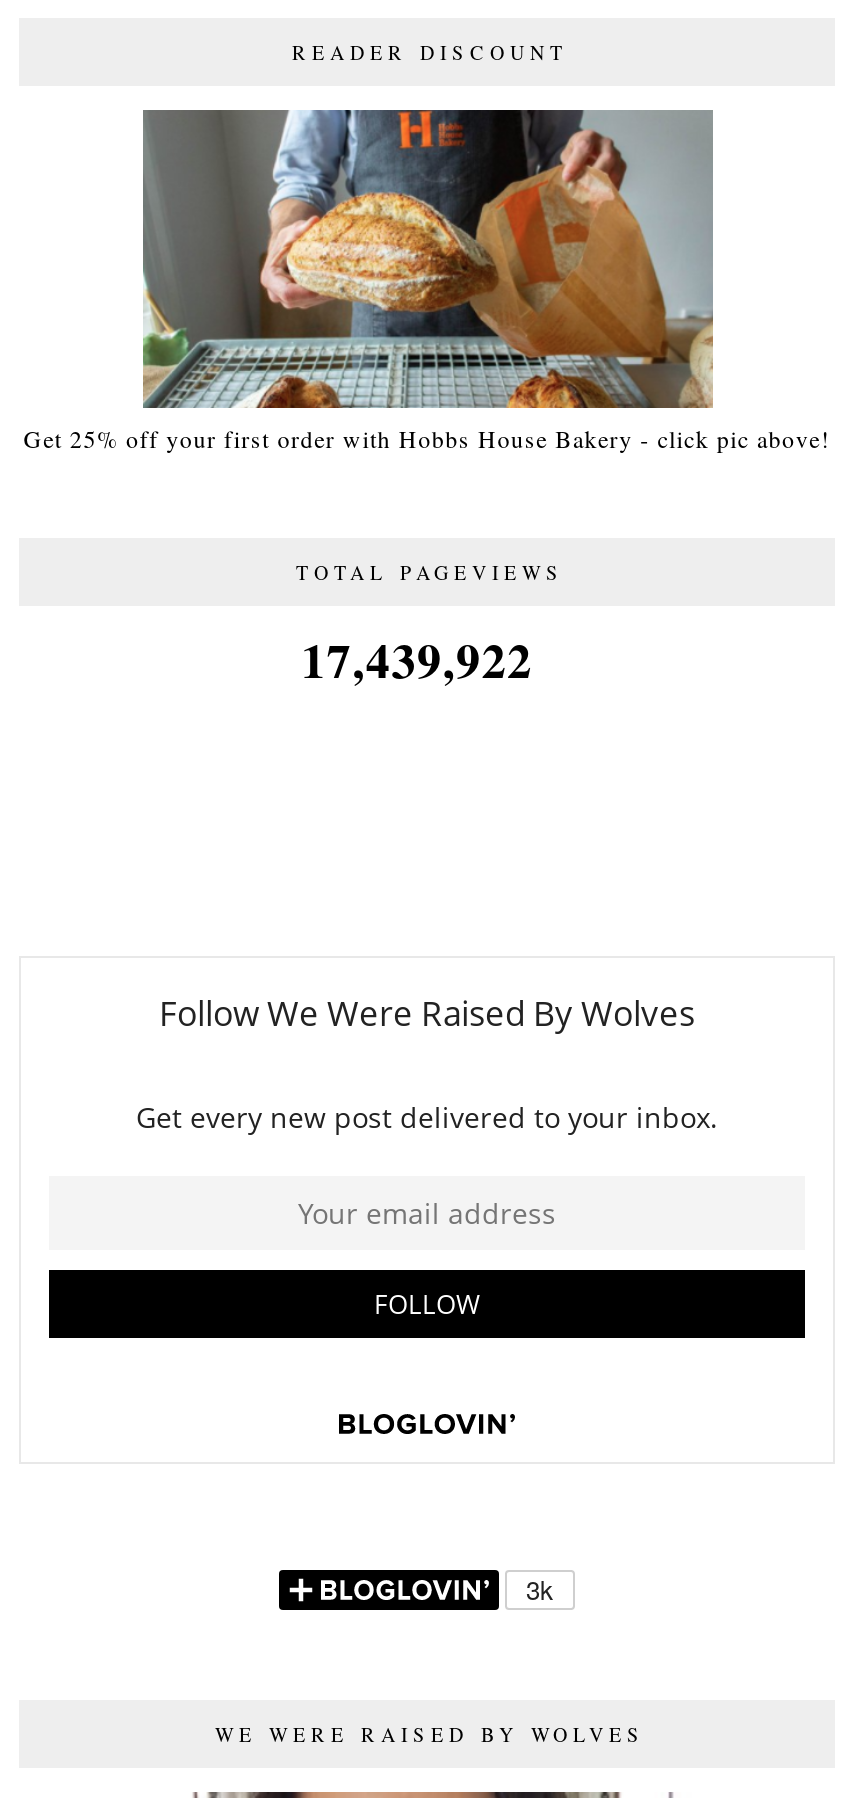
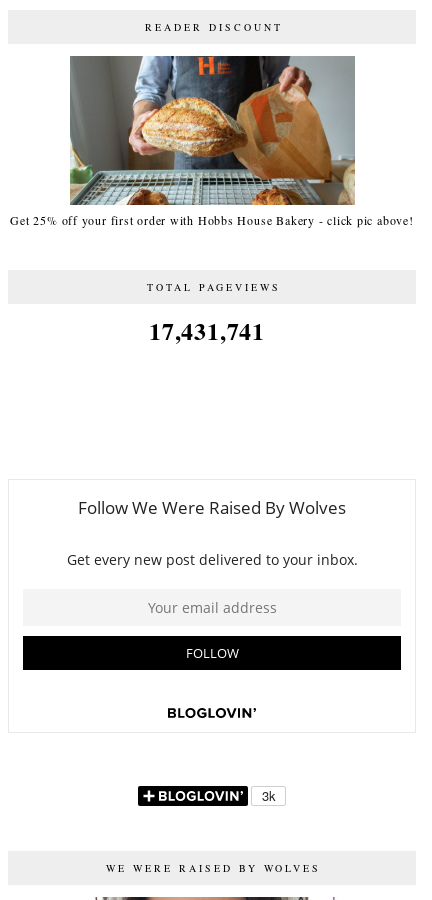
[301,624,533,694] 17,439,922 -> [149,313,265,348] 17,431,741

